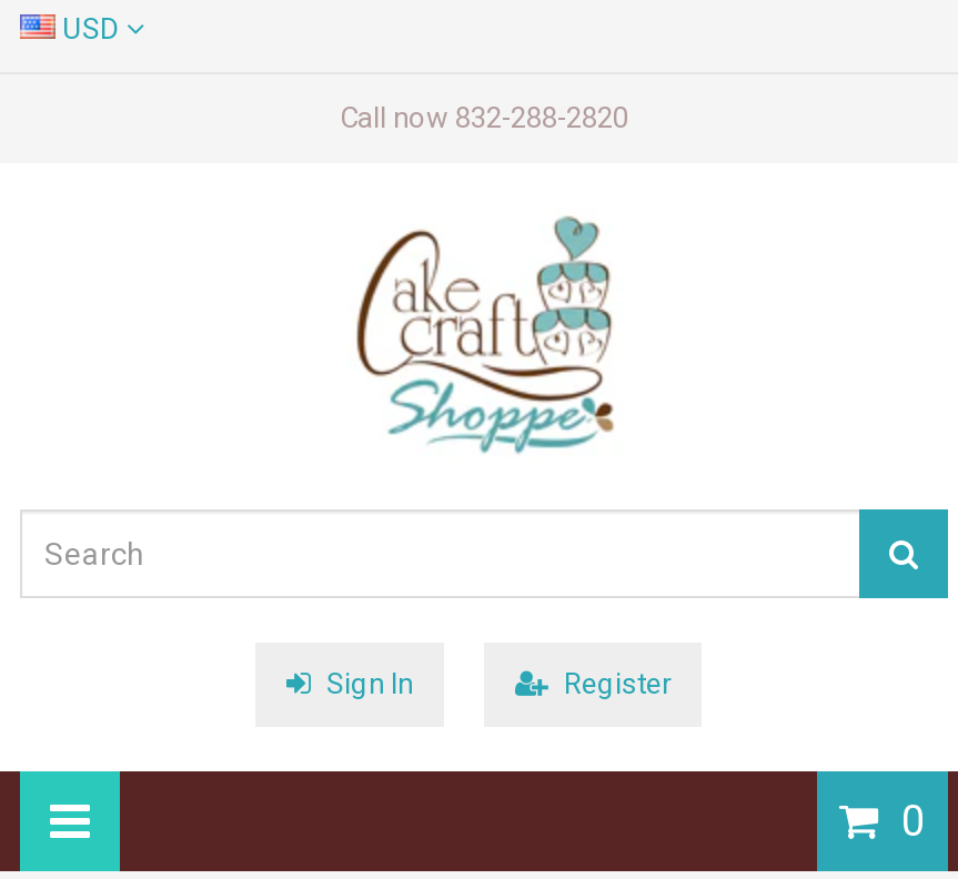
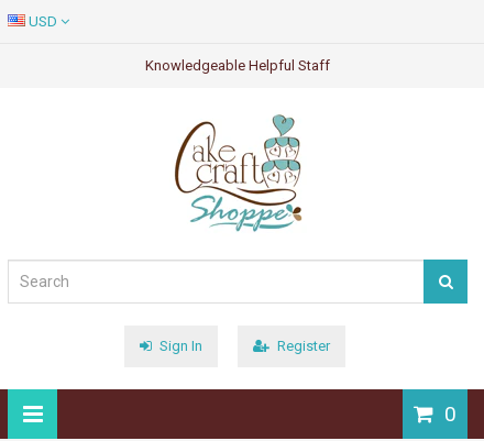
[340,101,628,134] Call now 832-288-2820 -> [145,57,330,74] Knowledgeable Helpful Staff

